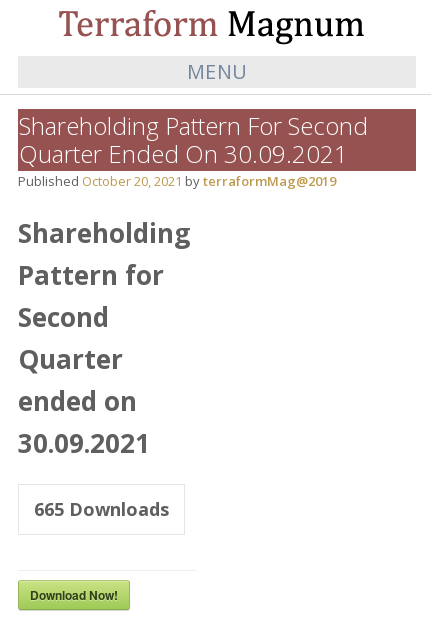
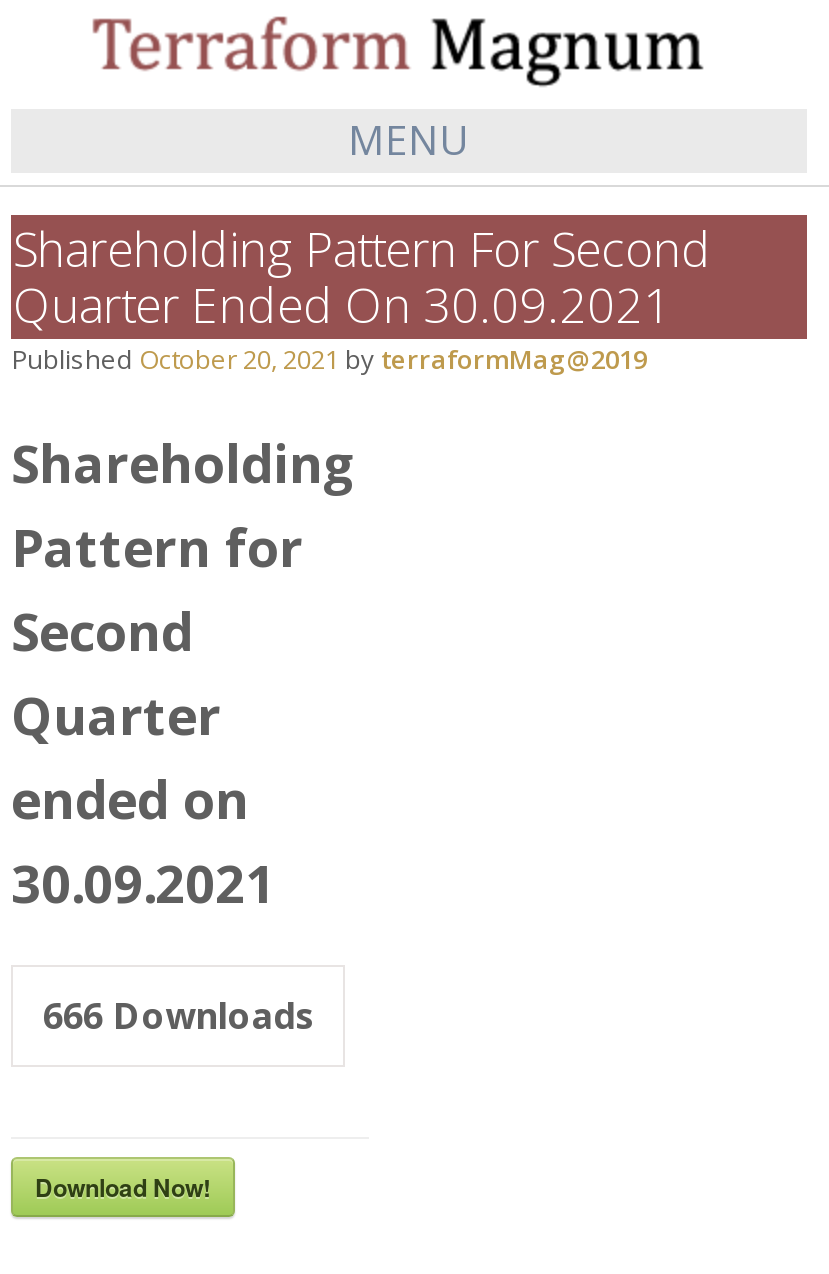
[34,497,169,521] 665 Downloads -> [43,991,313,1039] 666 Downloads

